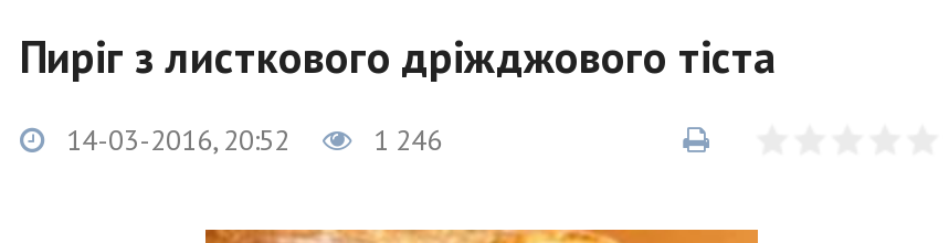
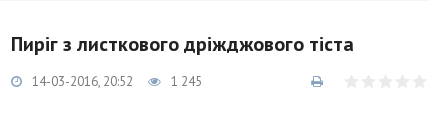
[373,121,442,159] 1 246 -> [171,73,202,90] 1 245

